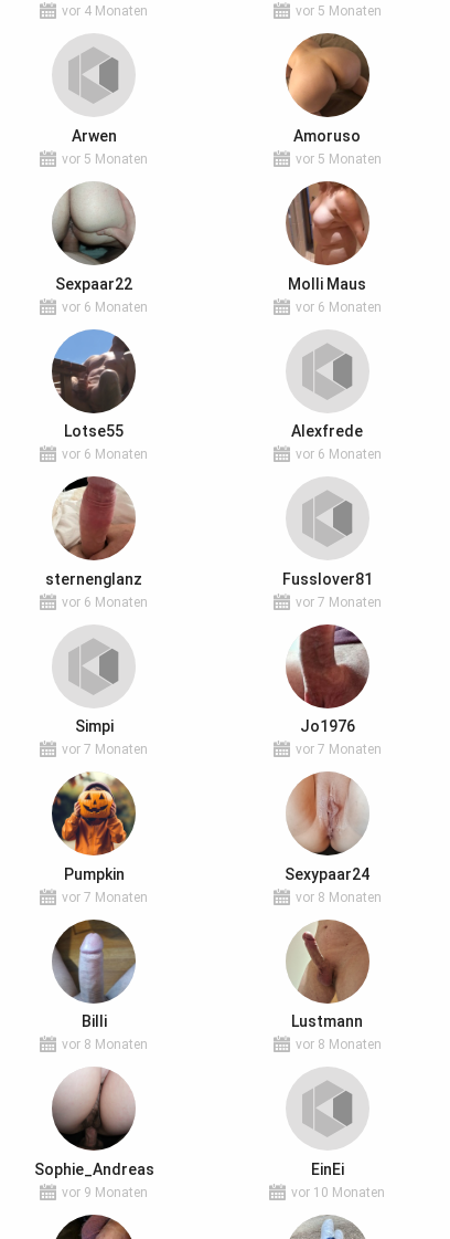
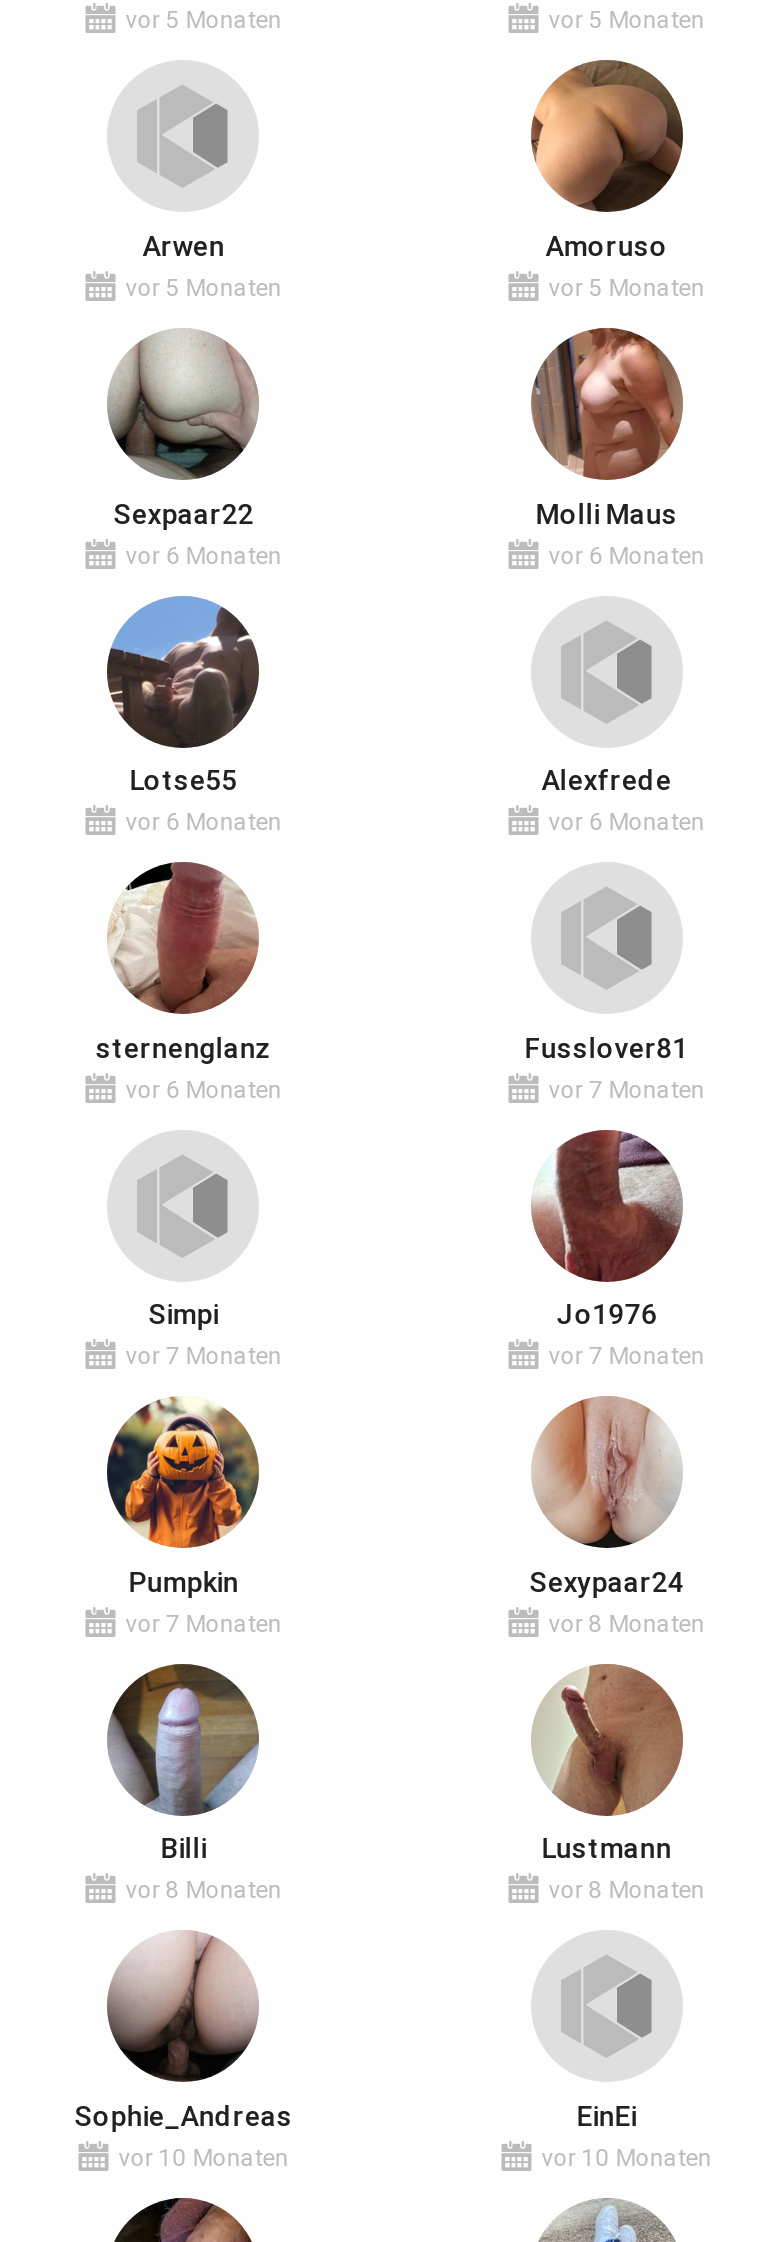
[62,4,148,19] vor 4 Monaten -> [125,7,281,35] vor 5 Monaten
[62,1185,148,1200] vor 9 Monaten -> [119,2144,289,2172] vor 10 Monaten

